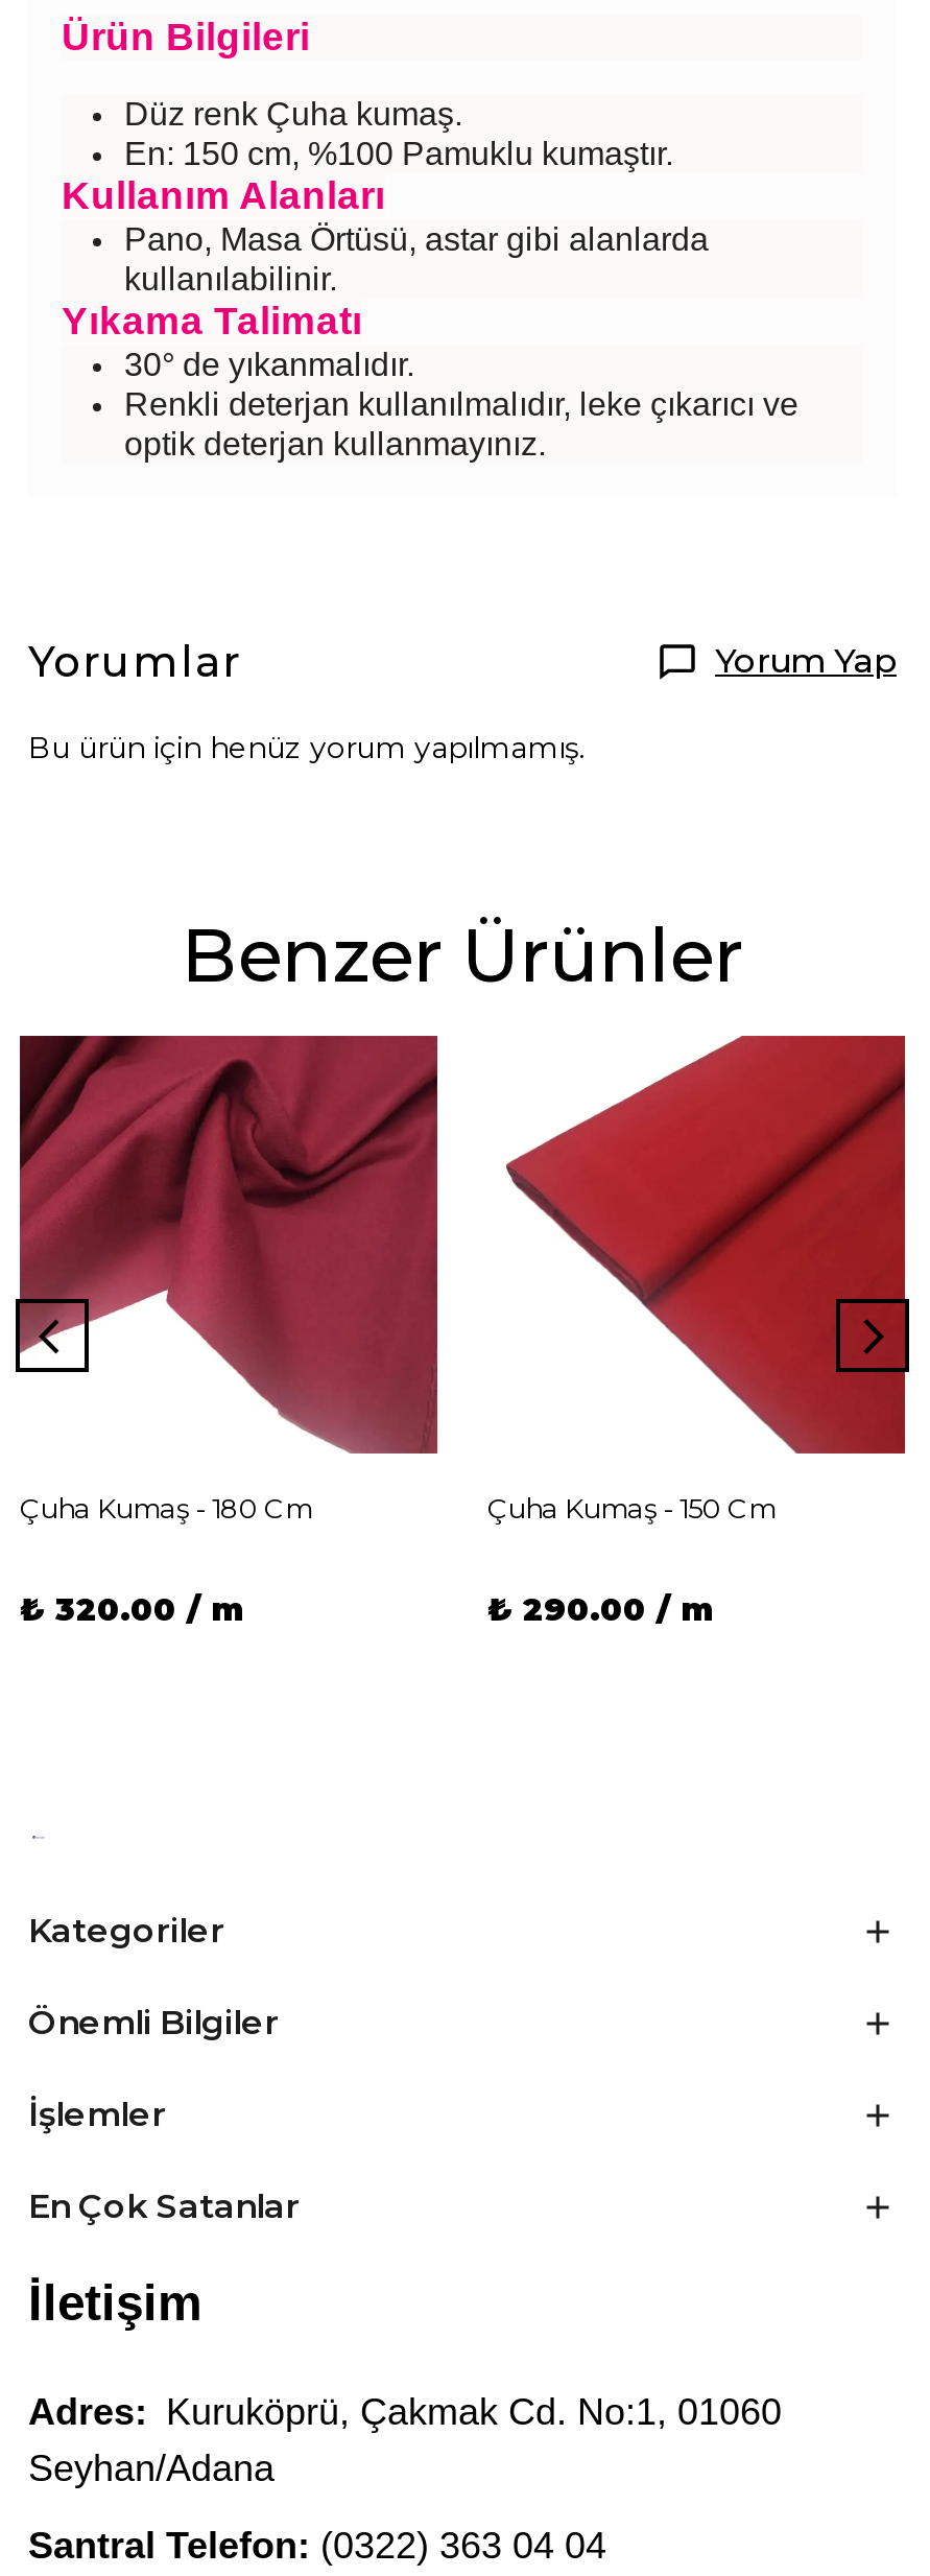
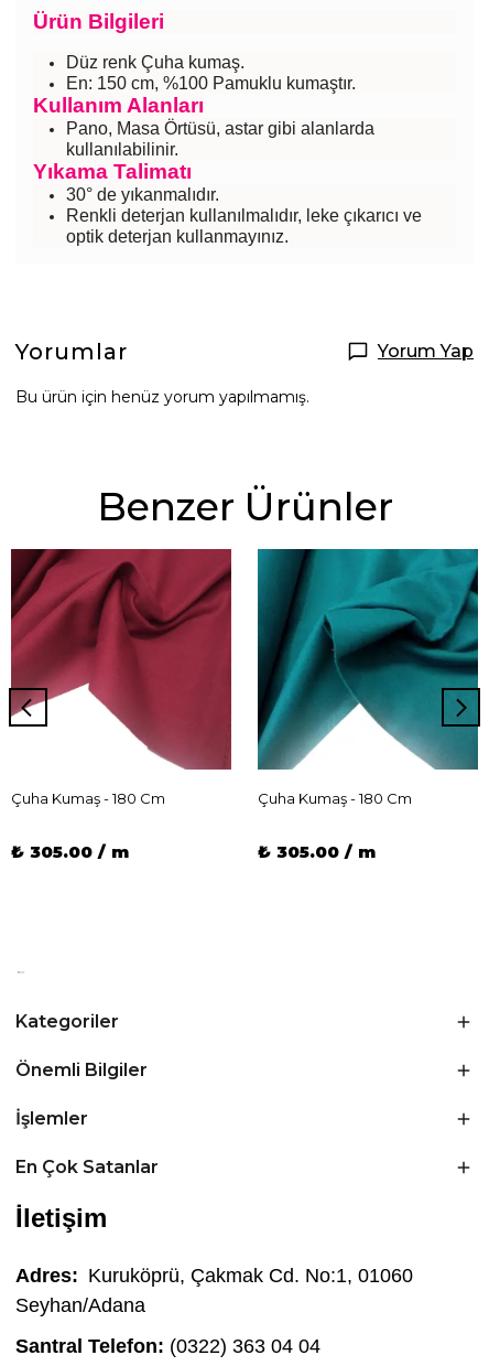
[487,1034,907,1525] [image] | Çuha Kumaş - 150 Cm -> [257,548,479,807] [image] | Çuha Kumaş - 180 Cm
[20,1589,245,1629] ₺ 320.00 / m -> [11,841,129,862] ₺ 305.00 / m
[487,1589,715,1629] ₺ 290.00 / m -> [258,841,376,862] ₺ 305.00 / m

